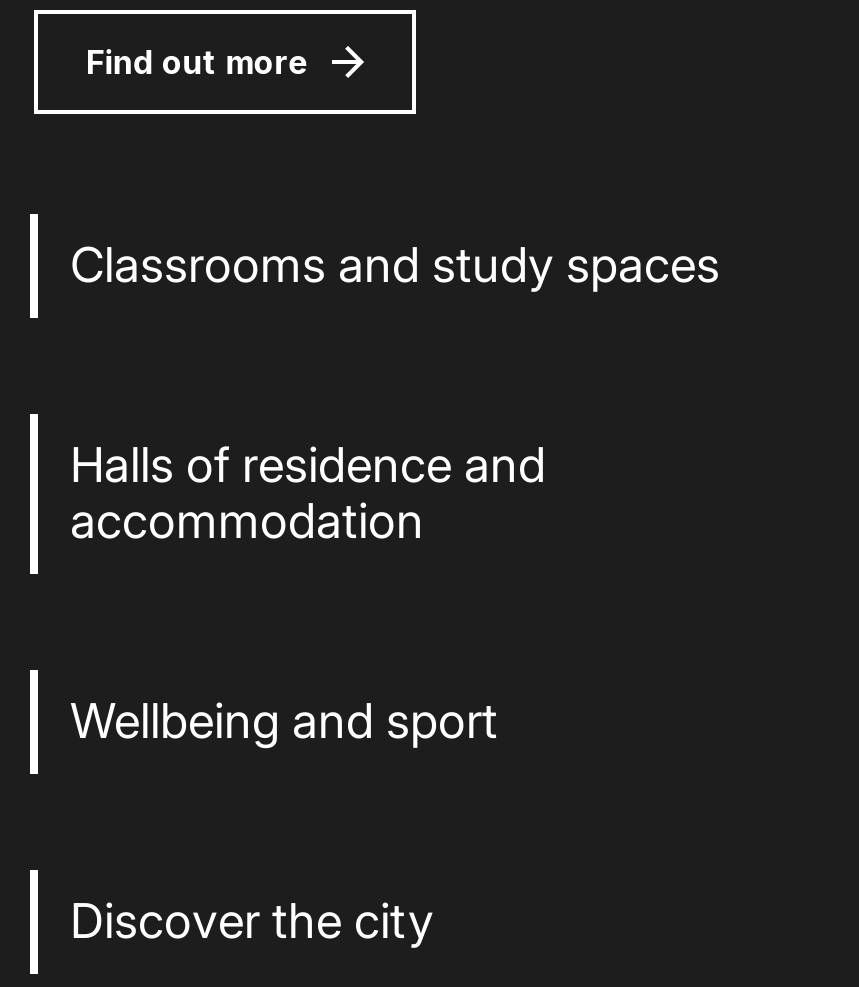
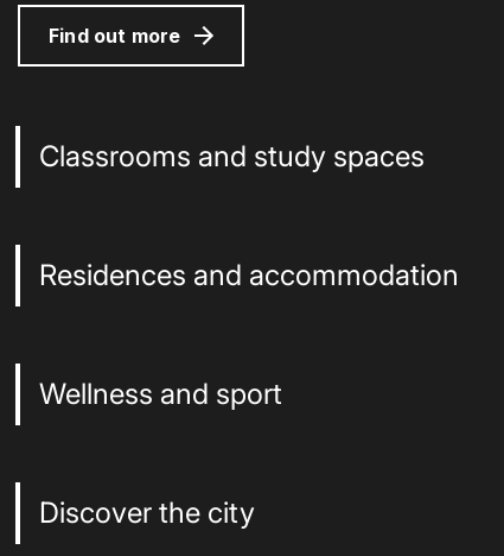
[70,436,546,550] Halls of residence and | accommodation -> [39,258,459,292] Residences and accommodation
[70,692,498,750] Wellbeing and sport -> [39,377,282,411] Wellness and sport

